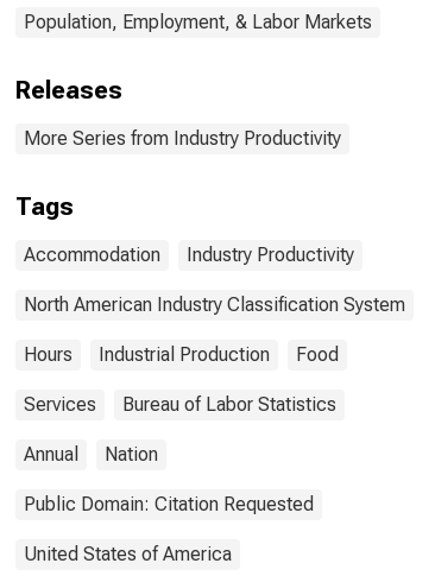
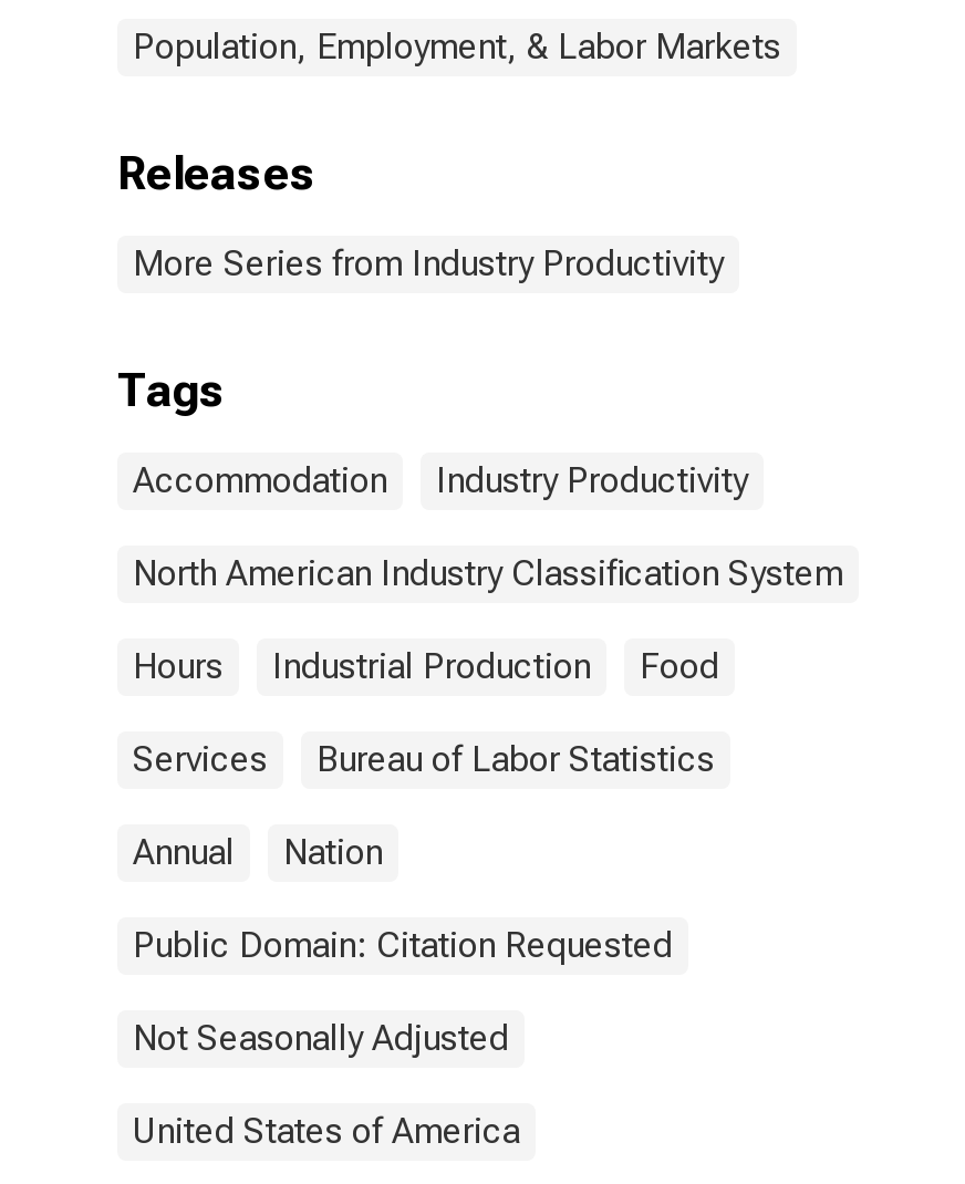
none -> [133,1017,509,1059] Not Seasonally Adjusted

